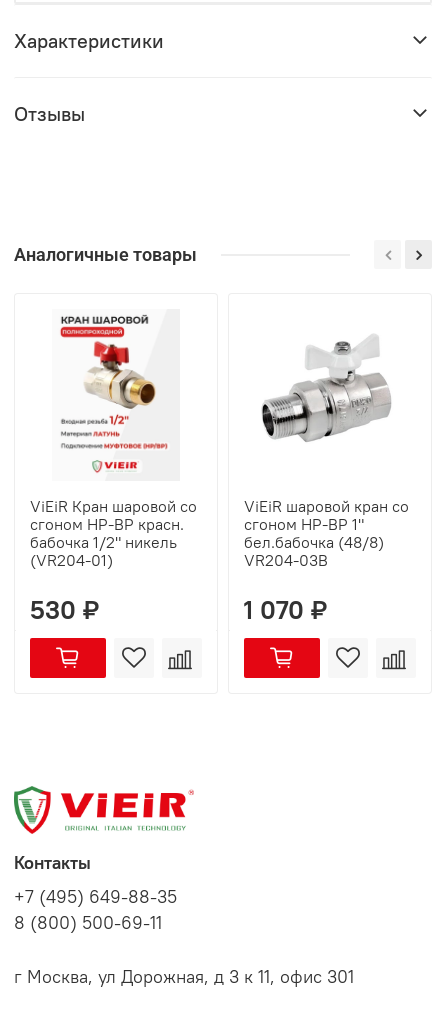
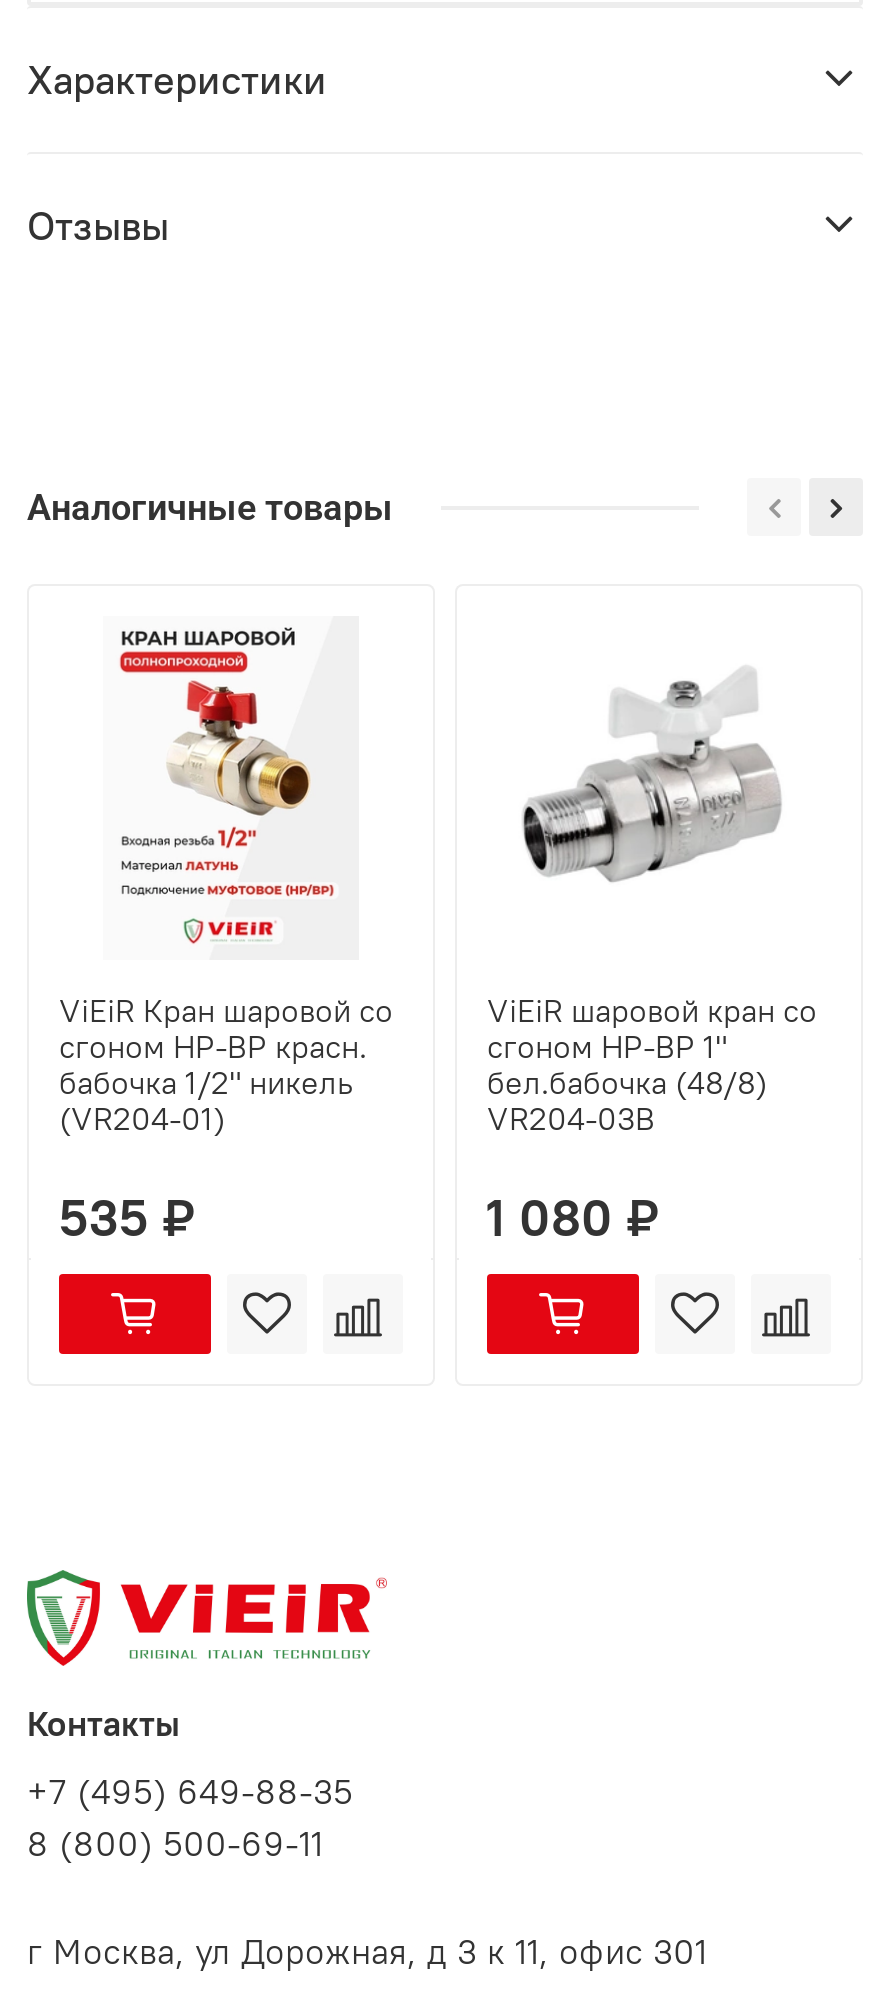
[30,594,99,626] 530 ₽ -> [59,1186,195,1250] 535 ₽
[244,594,327,626] 1 070 ₽ -> [487,1186,659,1250] 1 080 ₽

